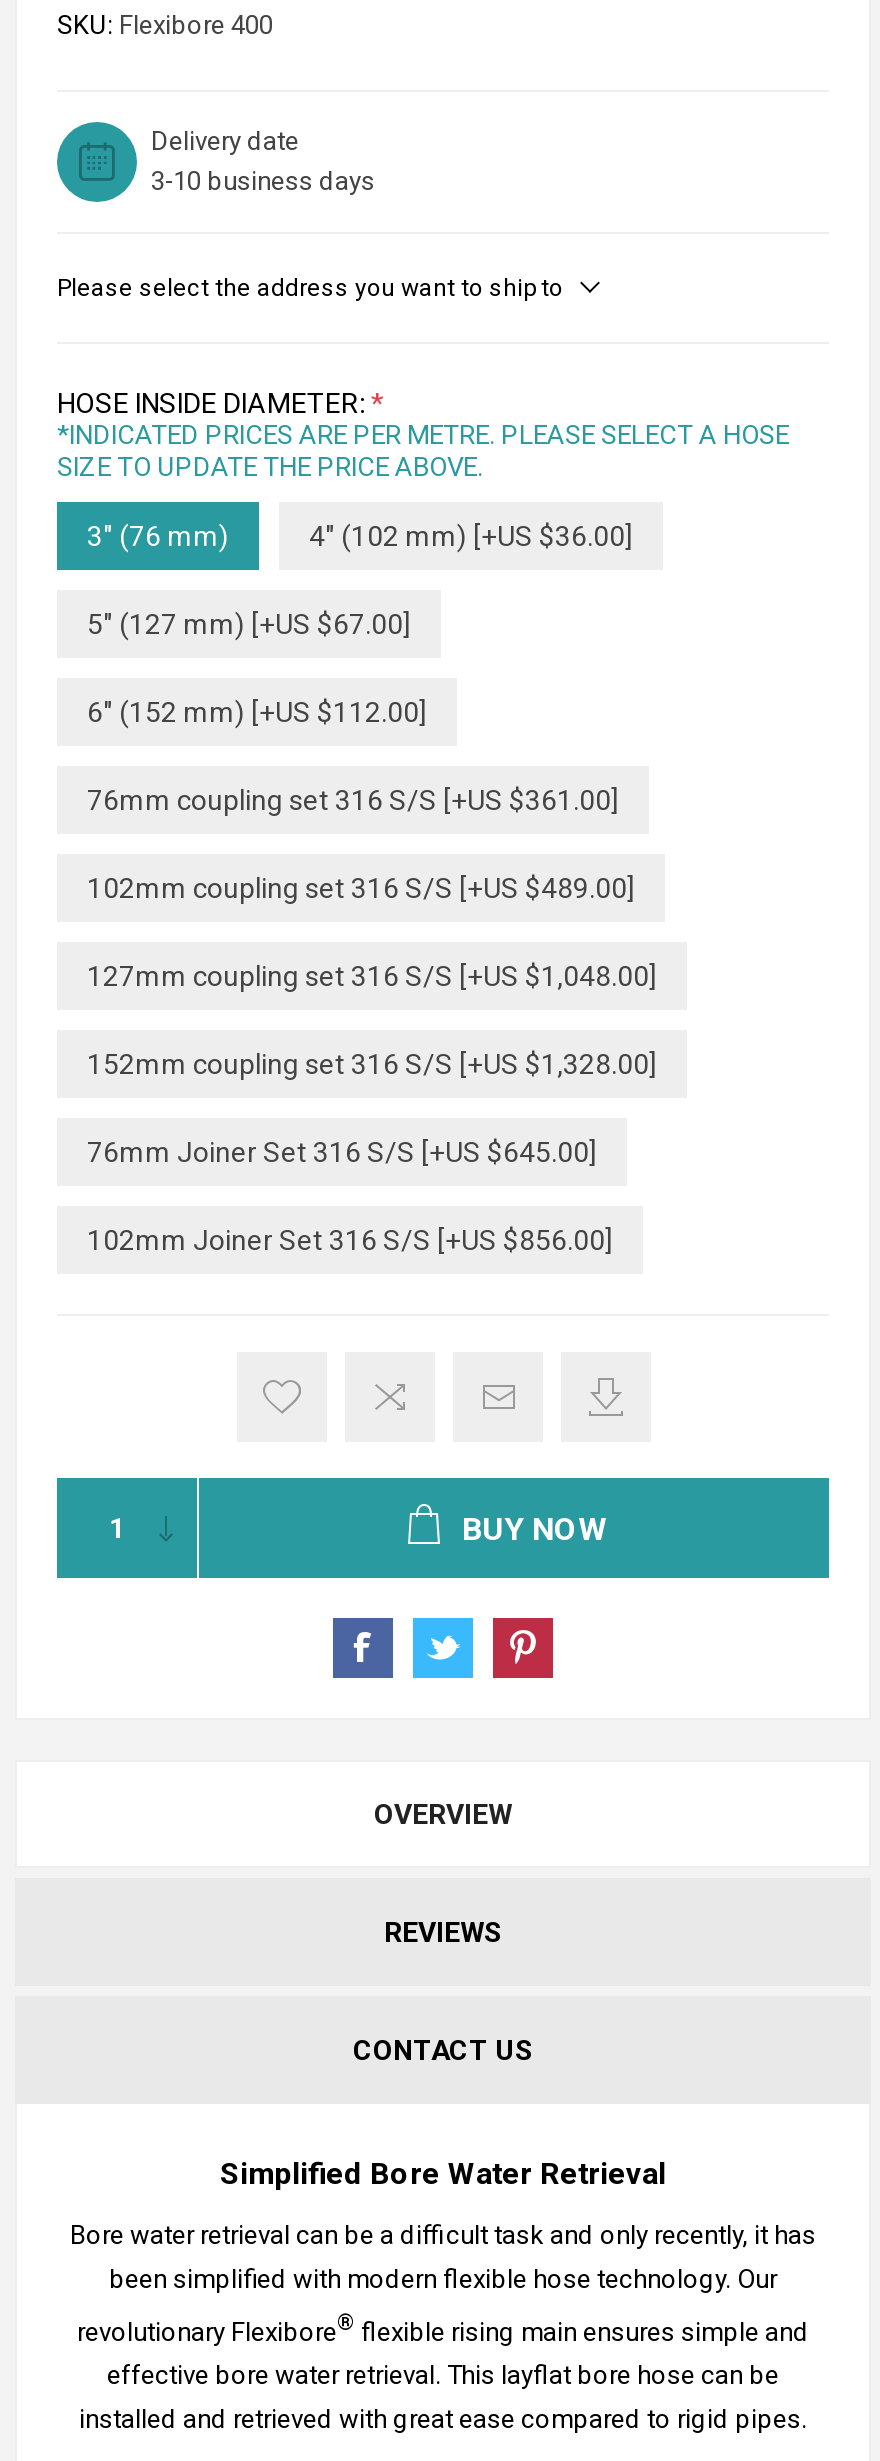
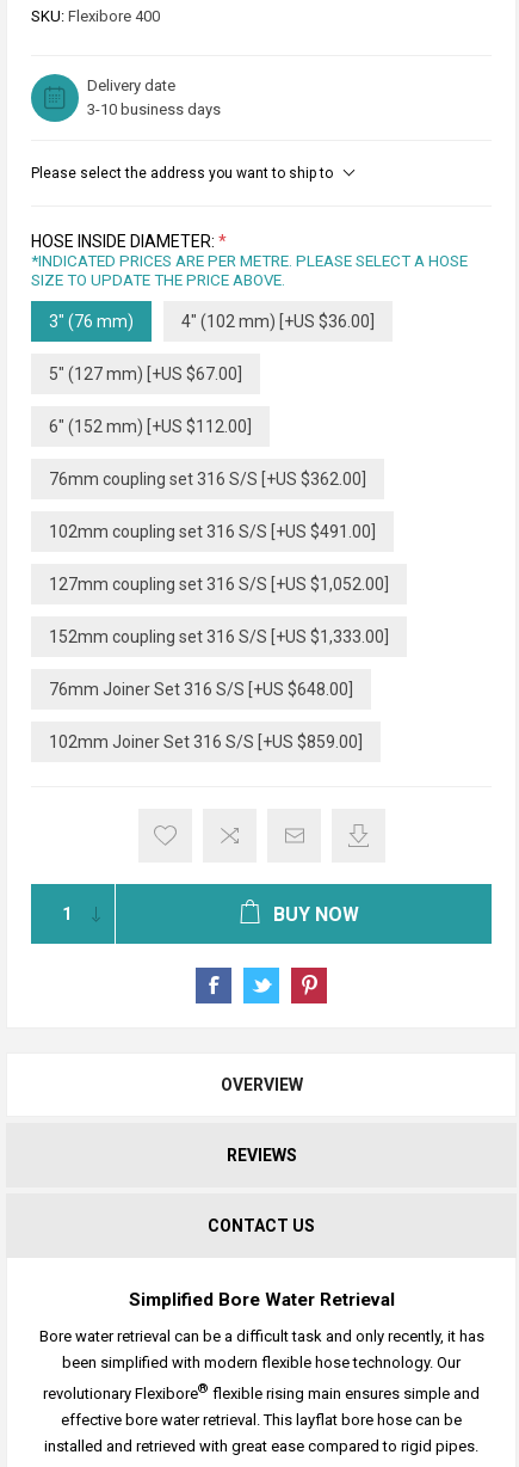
[87,784,619,816] 76mm coupling set 316 S/S [+US $361.00] -> [49,470,366,489] 76mm coupling set 316 S/S [+US $362.00]
[87,872,635,904] 102mm coupling set 316 S/S [+US $489.00] -> [49,522,376,541] 102mm coupling set 316 S/S [+US $491.00]
[87,960,657,992] 127mm coupling set 316 S/S [+US $1,048.00] -> [49,575,389,594] 127mm coupling set 316 S/S [+US $1,052.00]
[87,1048,657,1080] 152mm coupling set 316 S/S [+US $1,328.00] -> [49,627,389,646] 152mm coupling set 316 S/S [+US $1,333.00]
[87,1136,597,1168] 76mm Joiner Set 316 S/S [+US $645.00] -> [49,680,353,699] 76mm Joiner Set 316 S/S [+US $648.00]
[87,1224,613,1256] 102mm Joiner Set 316 S/S [+US $856.00] -> [49,732,363,752] 102mm Joiner Set 316 S/S [+US $859.00]

